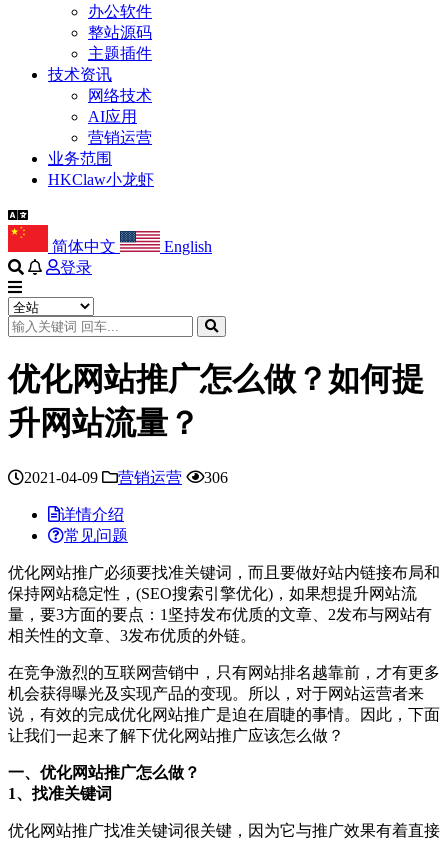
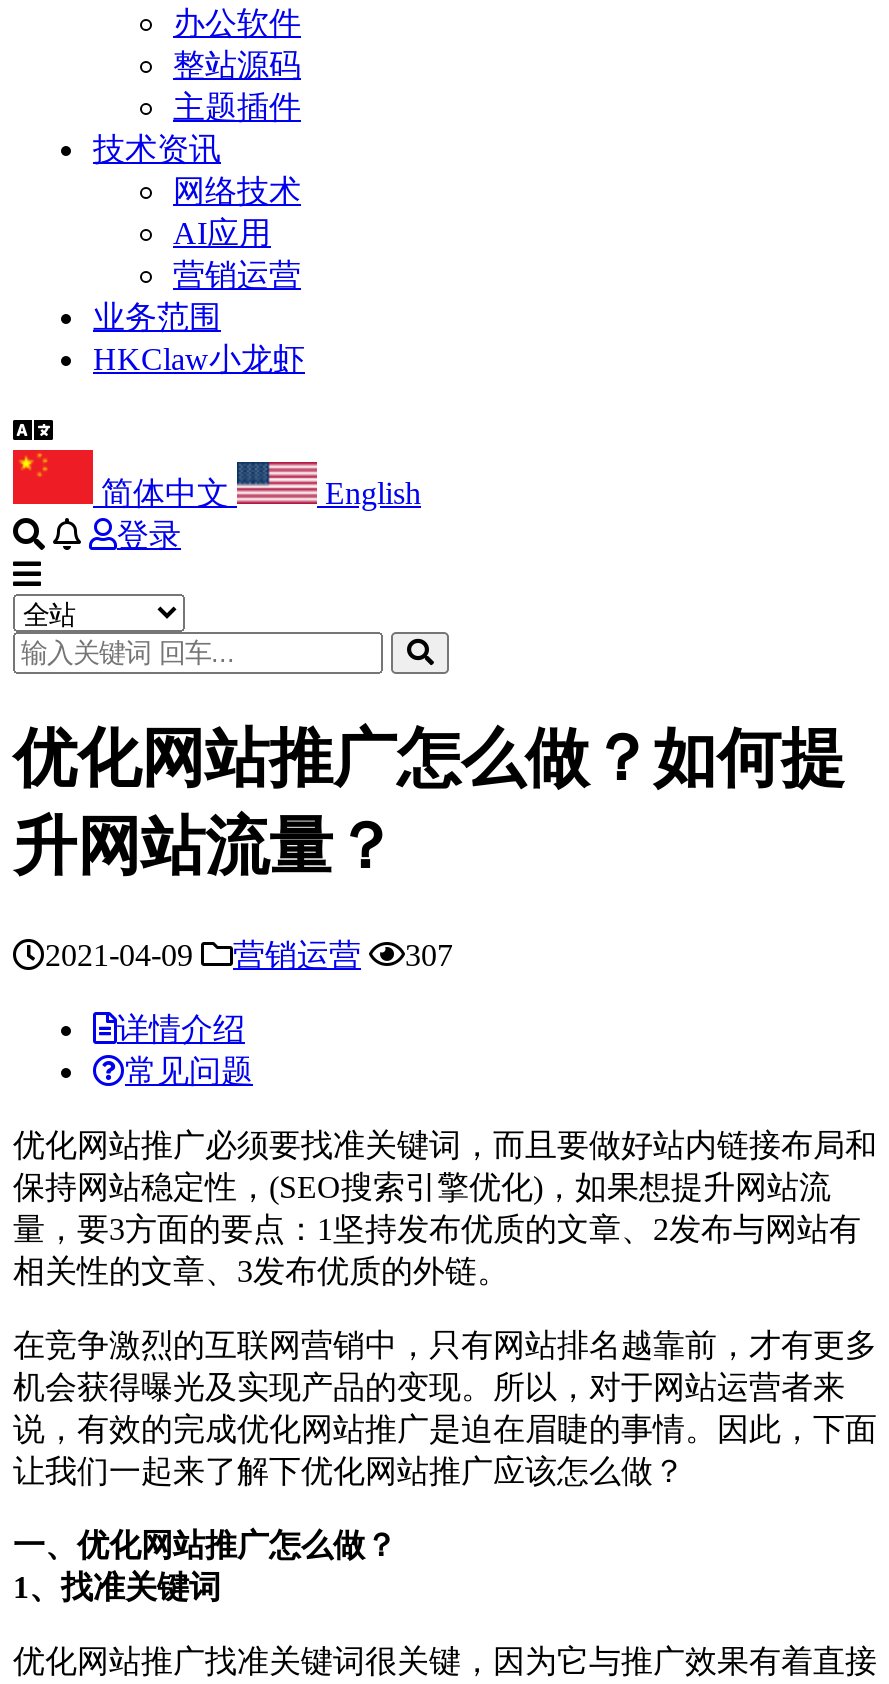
[24,469,228,486] 2021-04-09 营销运营 306 -> [45,938,453,972] 2021-04-09 营销运营 307

